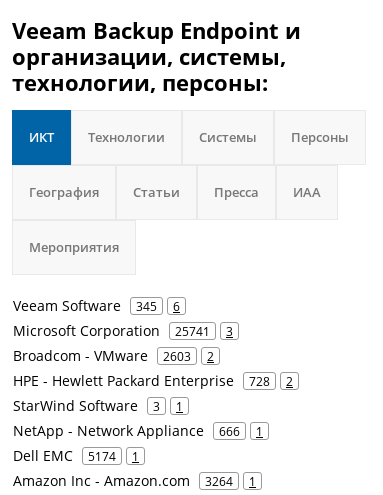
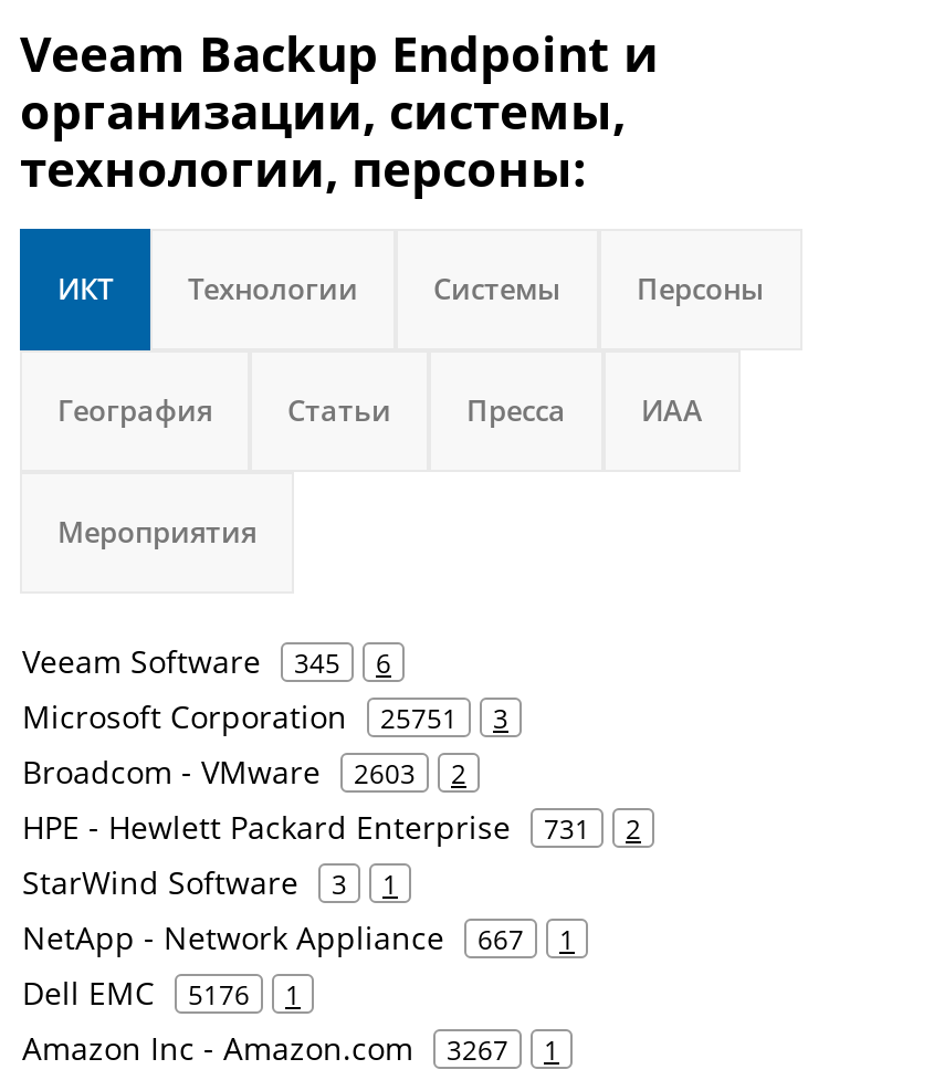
[13,321,233,340] Microsoft Corporation 25741 3 -> [22,695,508,737] Microsoft Corporation 25751 3
[13,371,293,390] HPE - Hewlett Packard Enterprise 728 2 -> [22,806,641,848] HPE - Hewlett Packard Enterprise 731 2
[13,421,263,440] NetApp - Network Appliance 666 1 -> [22,916,575,958] NetApp - Network Appliance 667 1
[13,446,139,465] Dell EMC 5174 1 -> [22,972,301,1014] Dell EMC 5176 1
[13,471,256,490] Amazon Inc - Amazon.com 3264 1 -> [22,1027,559,1069] Amazon Inc - Amazon.com 3267 1

